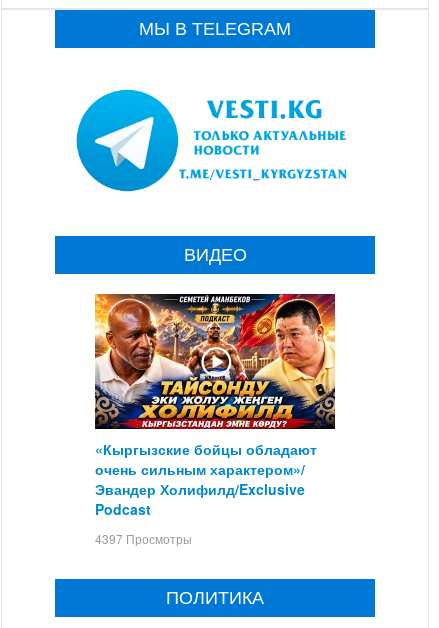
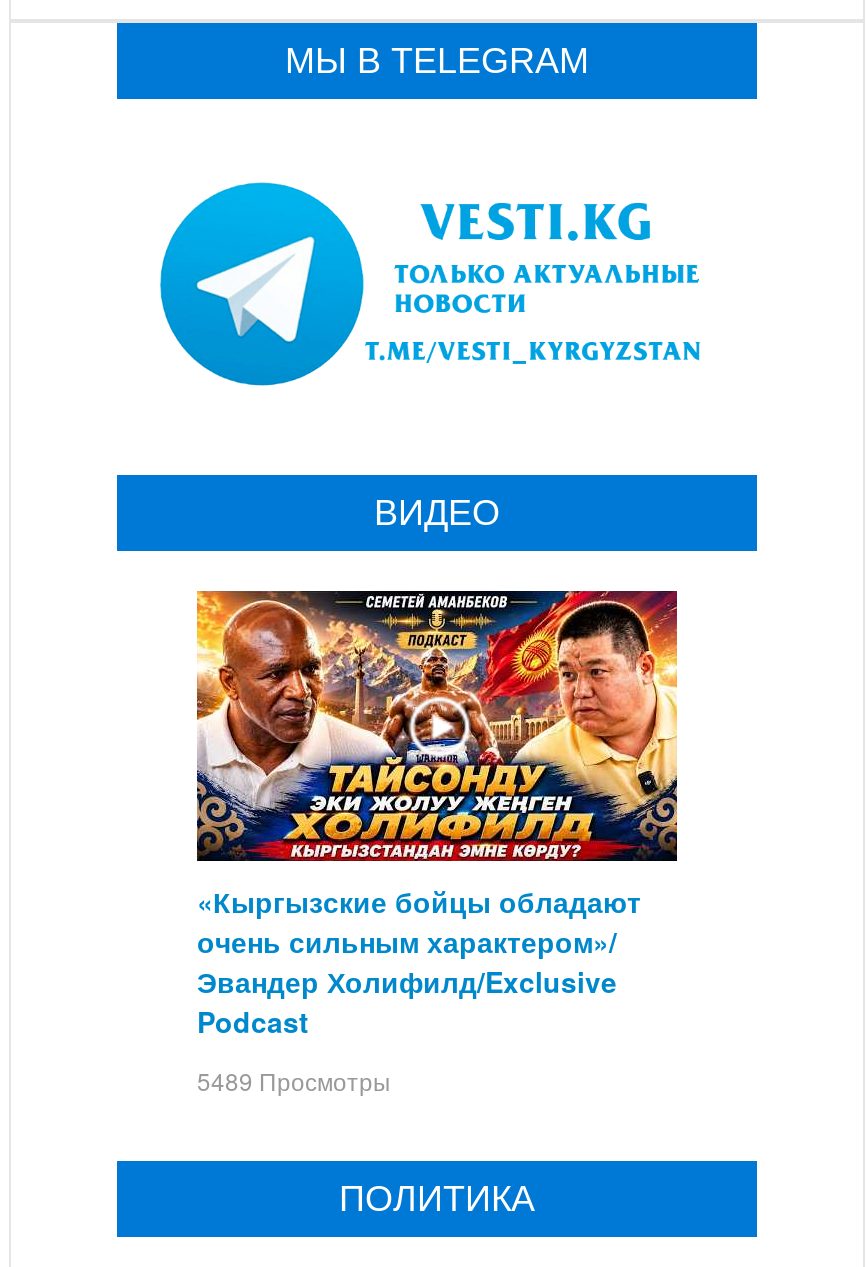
[95,530,192,547] 4397 Просмотры -> [197,1063,391,1097] 5489 Просмотры

